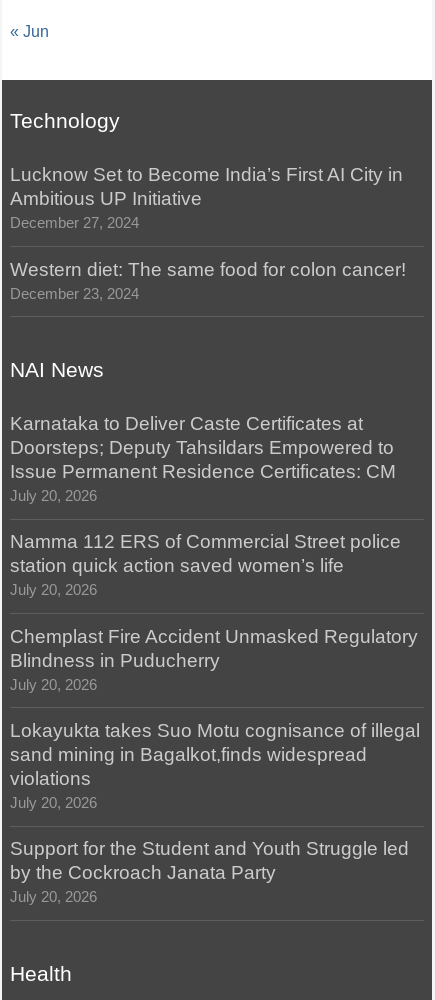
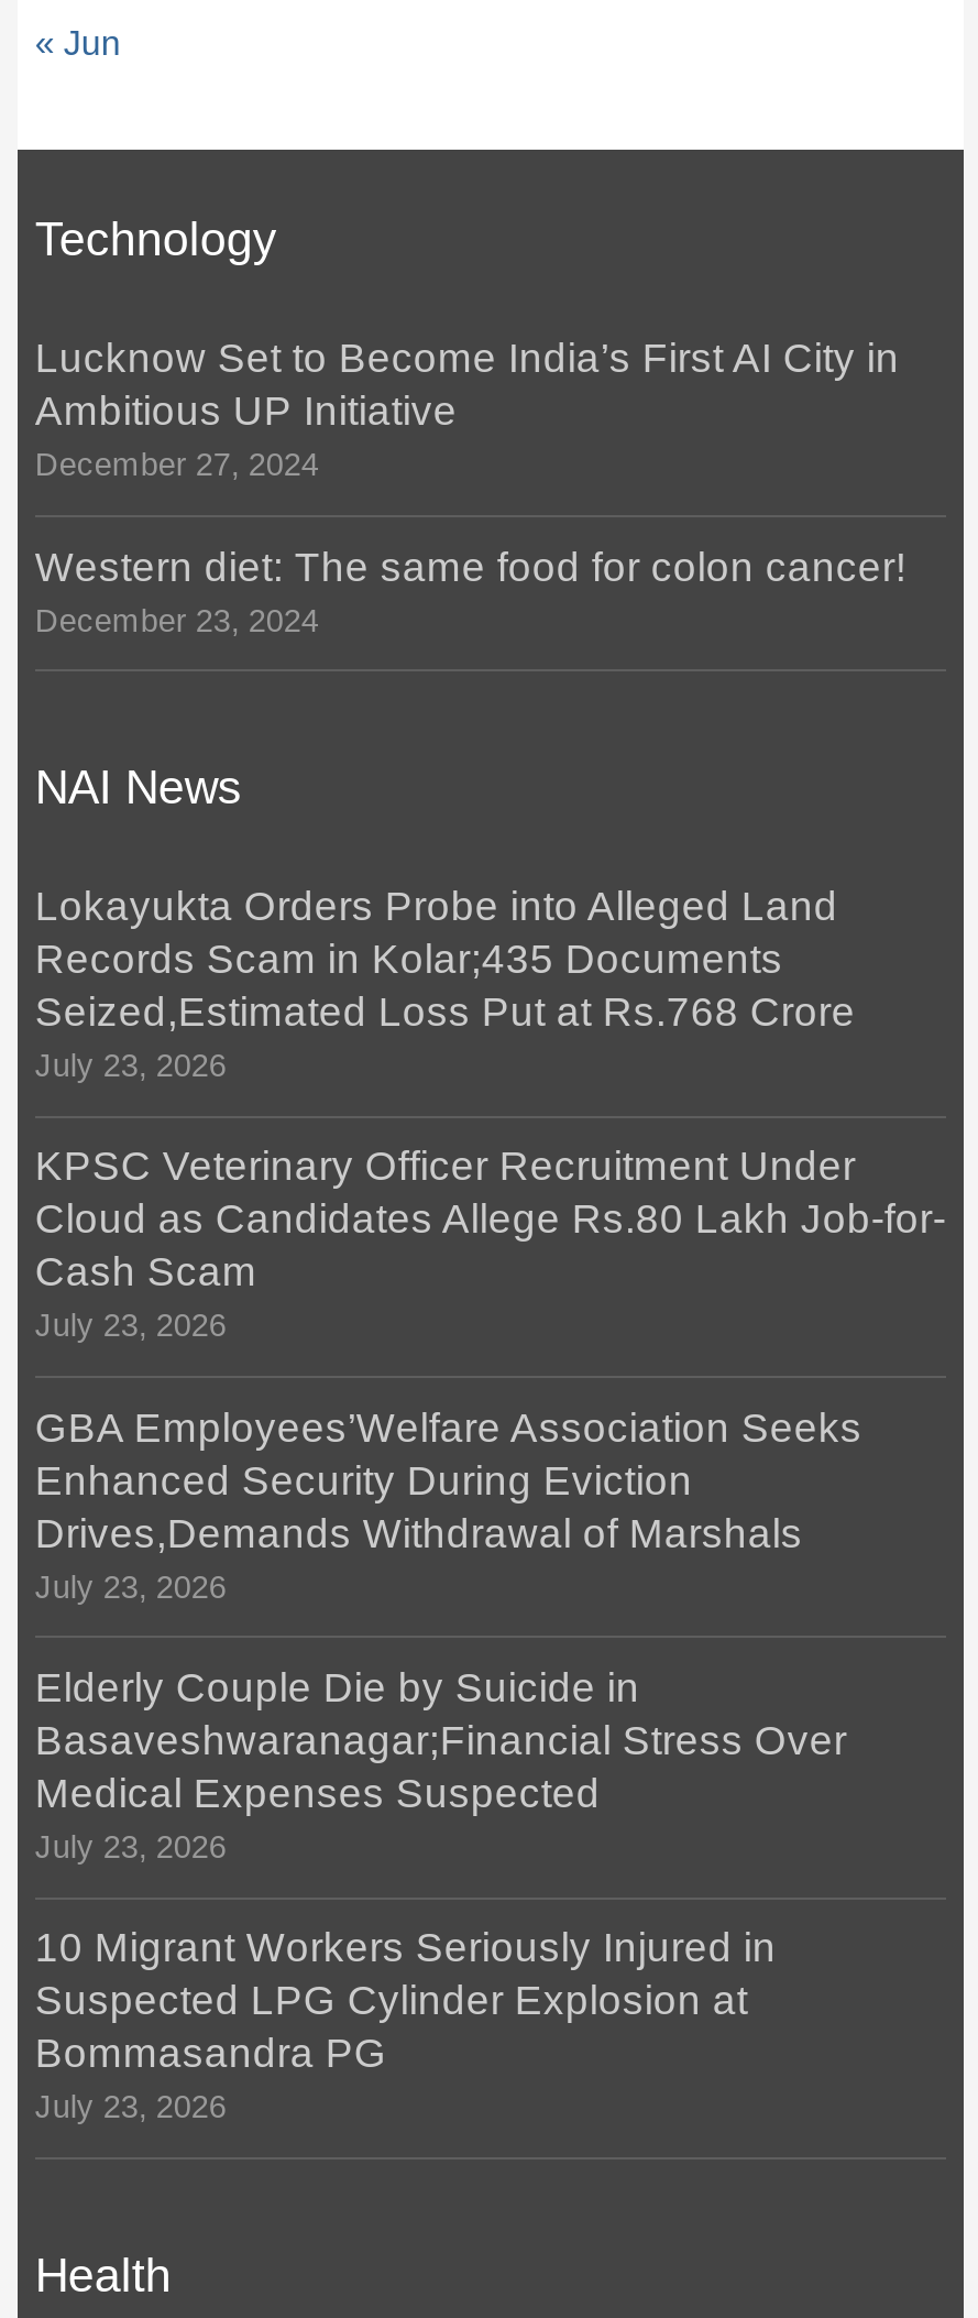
[10,413,396,504] Karnataka to Deliver Caste Certificates at | Doorsteps; Deputy Tahsildars Empowered to | Issue Permanent Residence Certificates: CM | July 20, 2026 -> [35,883,856,1083] Lokayukta Orders Probe into Alleged Land | Records Scam in Kolar;435 Documents | Seized,Estimated Loss Put at Rs.768 Crore | July 23, 2026
[10,531,401,598] Namma 112 ERS of Commercial Street police | station quick action saved women’s life | July 20, 2026 -> [35,1143,946,1344] KPSC Veterinary Officer Recruitment Under | Cloud as Candidates Allege Rs.80 Lakh Job-for- | Cash Scam | July 23, 2026
[10,626,418,693] Chemplast Fire Accident Unmasked Regulatory | Blindness in Puducherry | July 20, 2026 -> [35,1404,862,1604] GBA Employees’Welfare Association Seeks | Enhanced Security During Eviction | Drives,Demands Withdrawal of Marshals | July 23, 2026
[10,720,420,811] Lokayukta takes Suo Motu cognisance of illegal | sand mining in Bagalkot,finds widespread | violations | July 20, 2026 -> [35,1664,847,1865] Elderly Couple Die by Suicide in | Basaveshwaranagar;Financial Stress Over | Medical Expenses Suspected | July 23, 2026
[10,838,409,905] Support for the Student and Youth Struggle led | by the Cockroach Janata Party | July 20, 2026 -> [35,1925,776,2125] 10 Migrant Workers Seriously Injured in | Suspected LPG Cylinder Explosion at | Bommasandra PG | July 23, 2026

